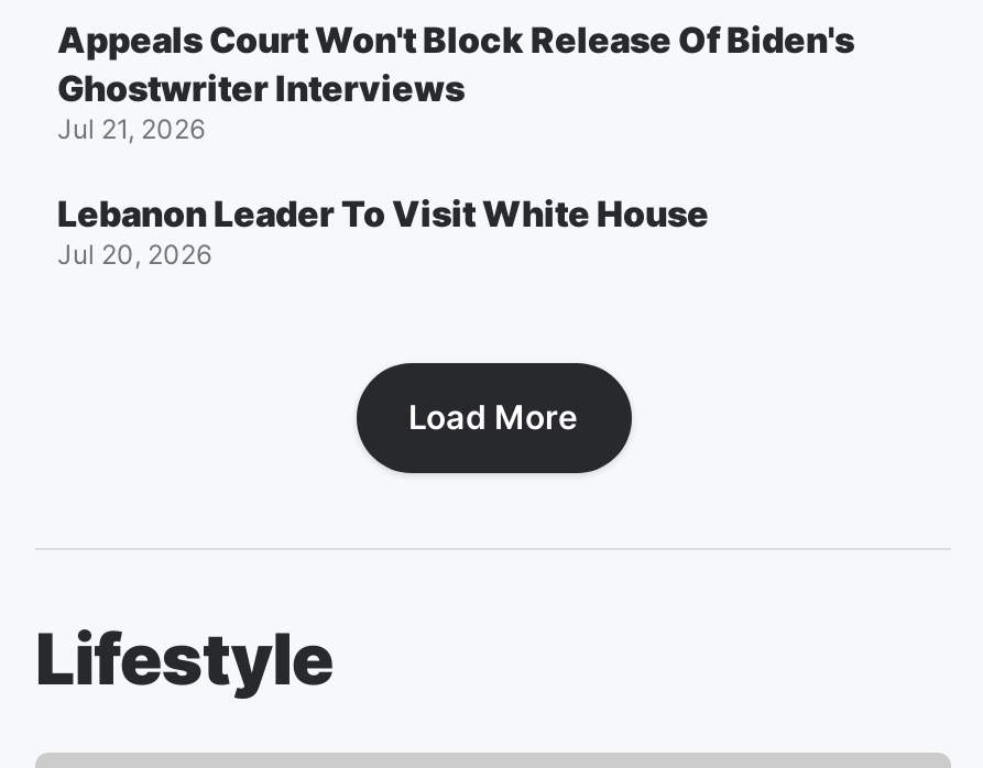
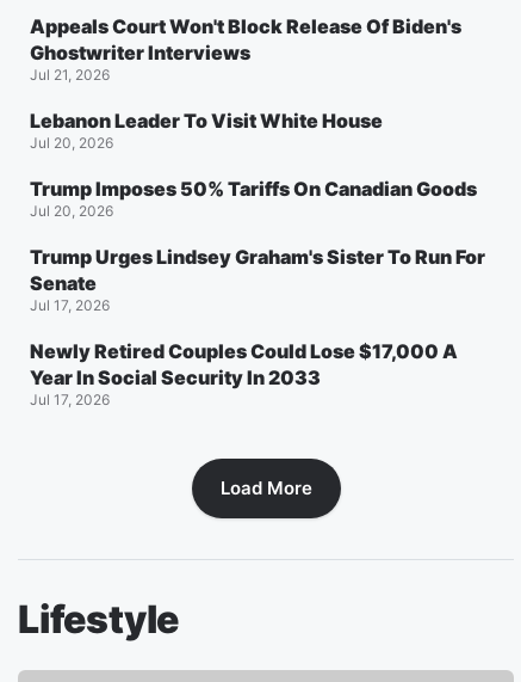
none -> [30,176,485,408] Trump Imposes 50% Tariffs On Canadian Goods | Jul 20, 2026 | Trump Urges Lindsey Graham's Sister To Run For | Senate | Jul 17, 2026 | Newly Retired Couples Could Lose $17,000 A | Year In Social Security In 2033 | Jul 17, 2026

